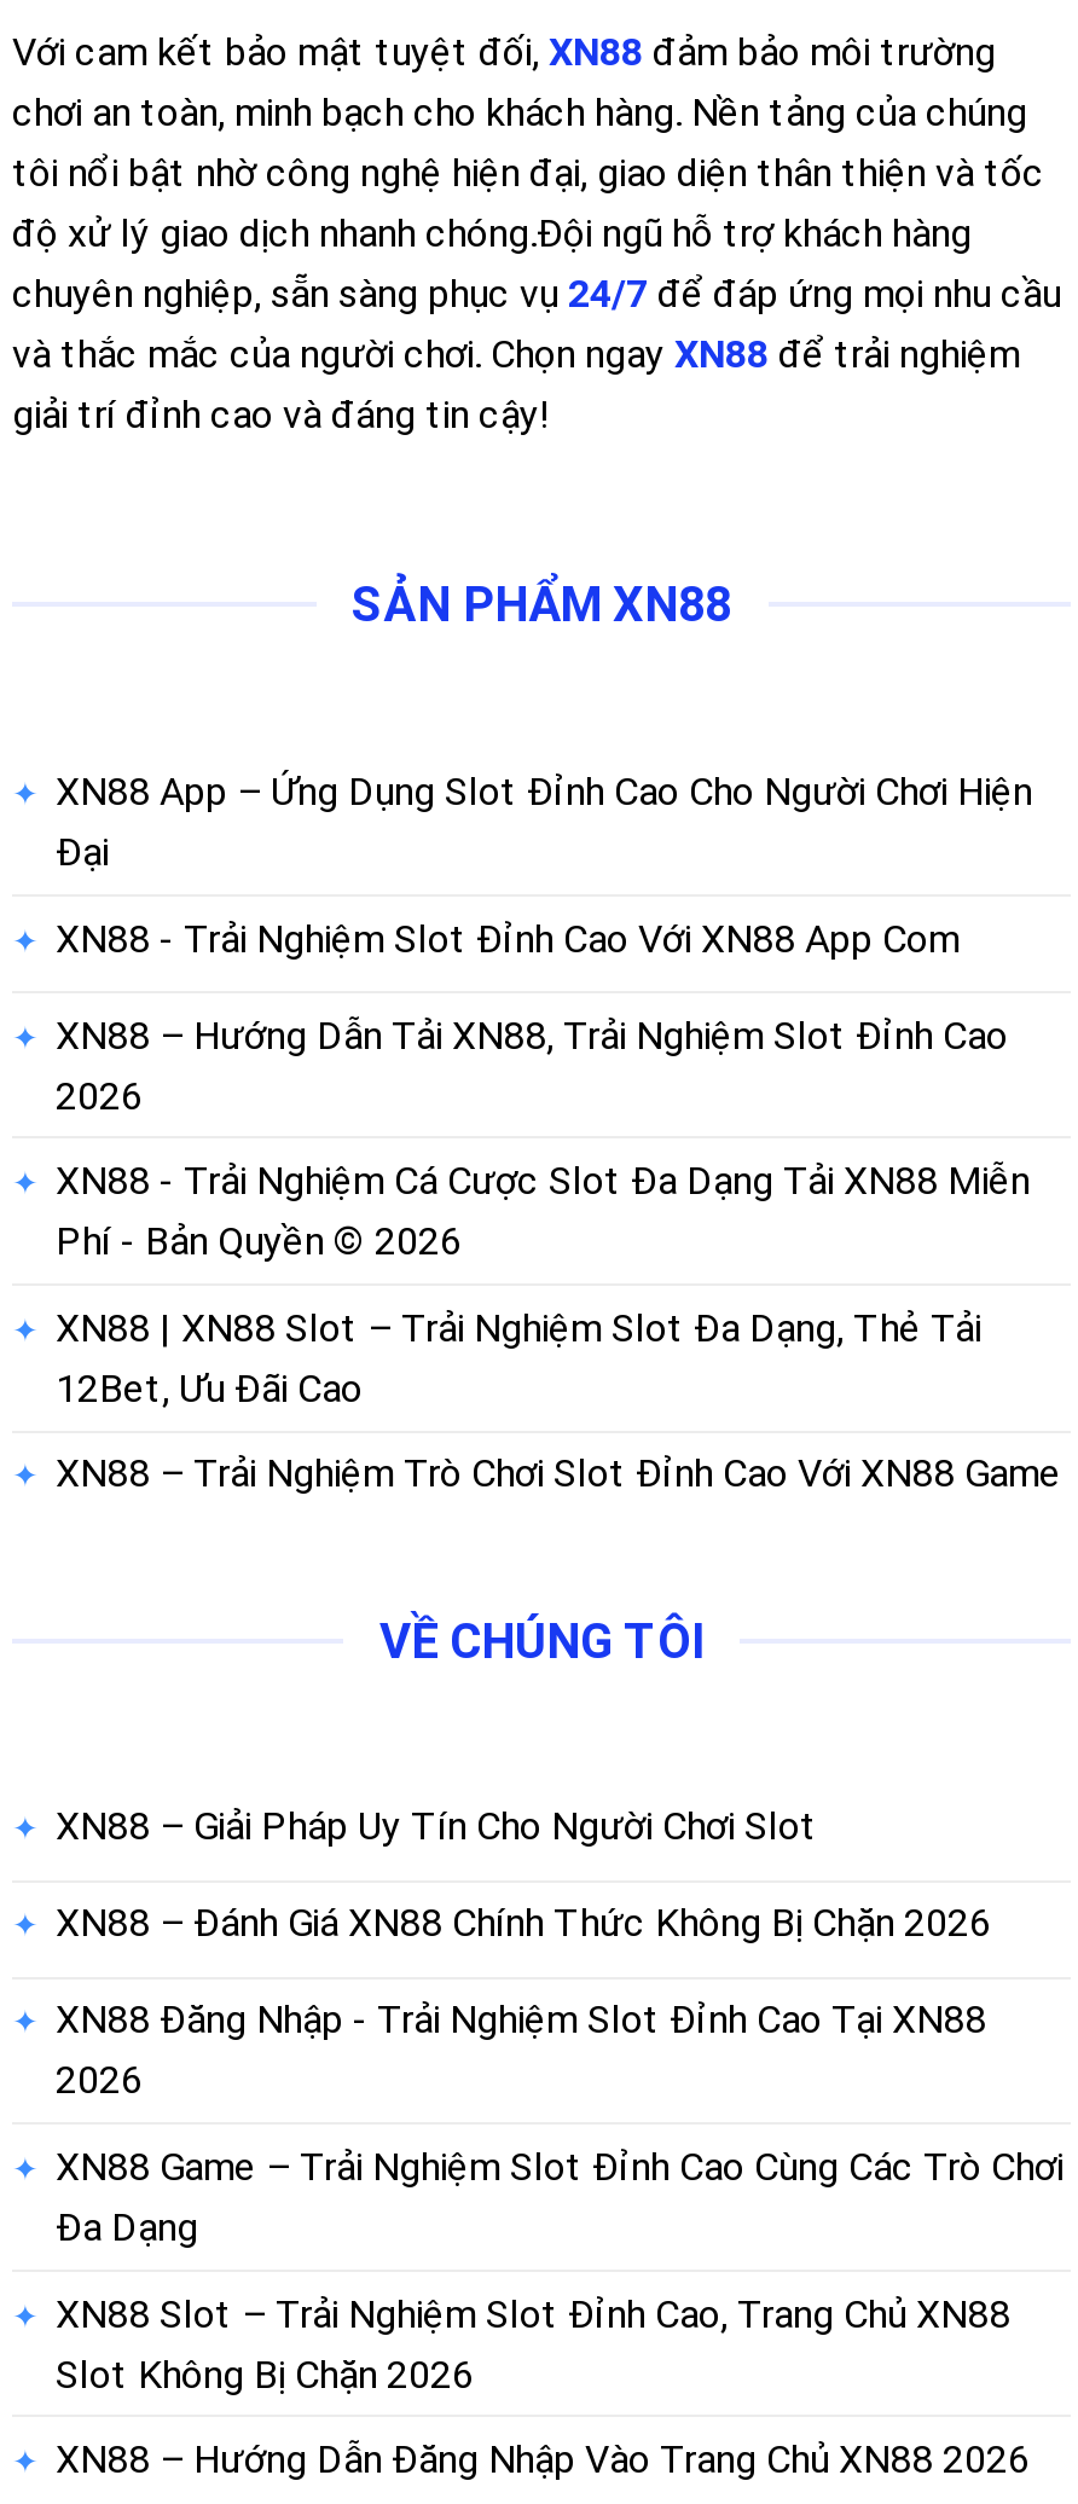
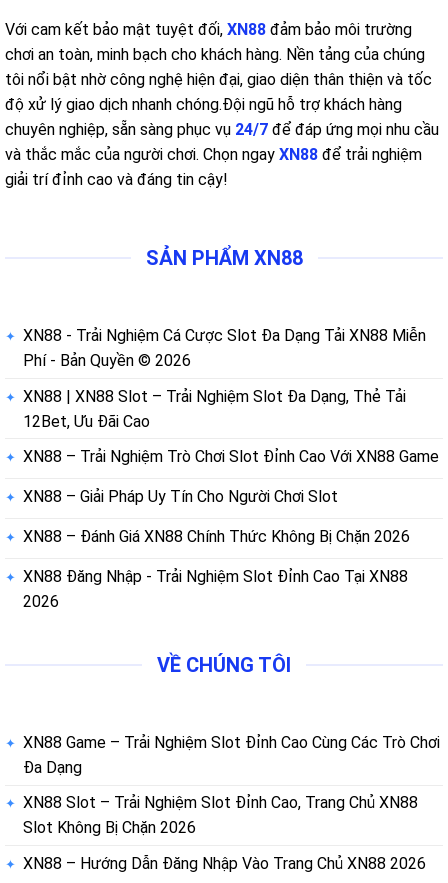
[56,769,1032,1118] XN88 App – Ứng Dụng Slot Đỉnh Cao Cho Người Chơi Hiện | Đại | XN88 - Trải Nghiệm Slot Đỉnh Cao Với XN88 App Com | XN88 – Hướng Dẫn Tải XN88, Trải Nghiệm Slot Đỉnh Cao | 2026 -> none
moved [379,1611,703,1669] -> [157,653,291,677]: VỀ CHÚNG TÔI
moved [56,1804,991,2104] -> [23,487,410,611]: XN88 – Giải Pháp Uy Tín Cho Người Chơi Slot | XN88 – Đánh Giá XN88 Chính Thức Không Bị Chặn 2026 | XN88 Đăng Nhập - Trải Nghiệm Slot Đỉnh Cao Tại XN88 | 2026

